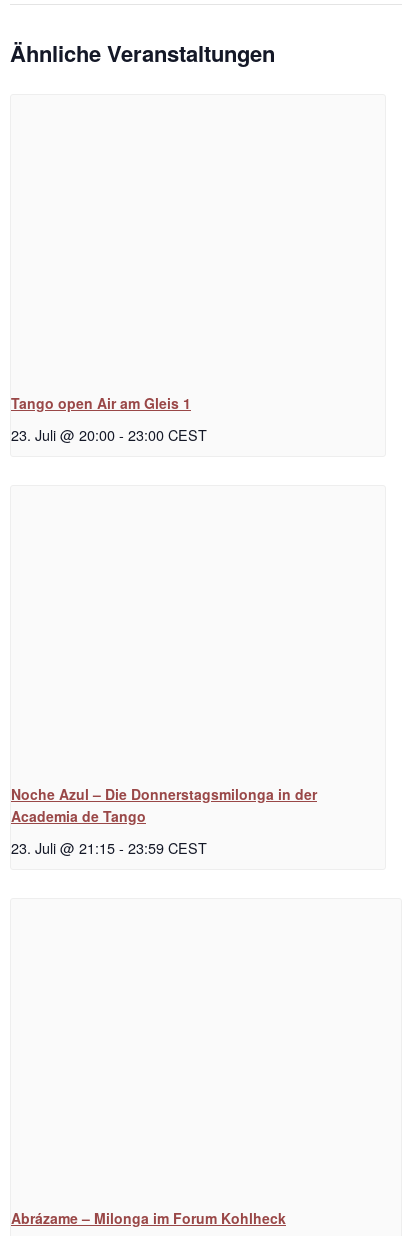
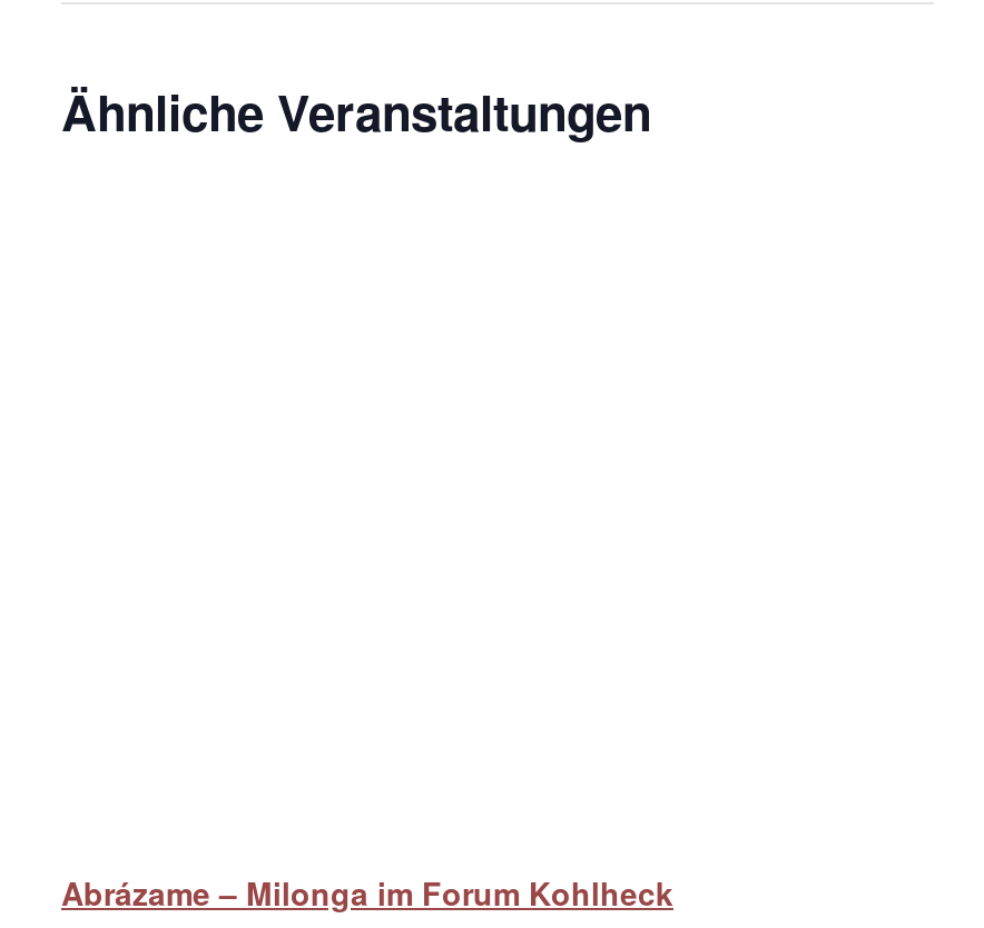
[11,393,207,445] Tango open Air am Gleis 1 | 23. Juli @ 20:00 - 23:00 CEST -> none
[11,784,317,858] Noche Azul – Die Donnerstagsmilonga in der | Academia de Tango | 23. Juli @ 21:15 - 23:59 CEST -> none

